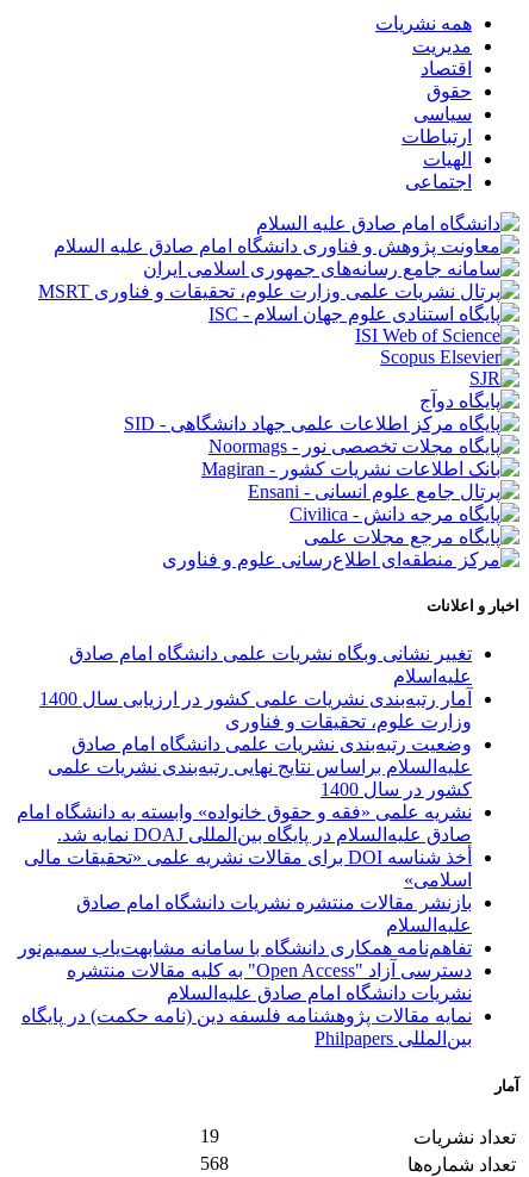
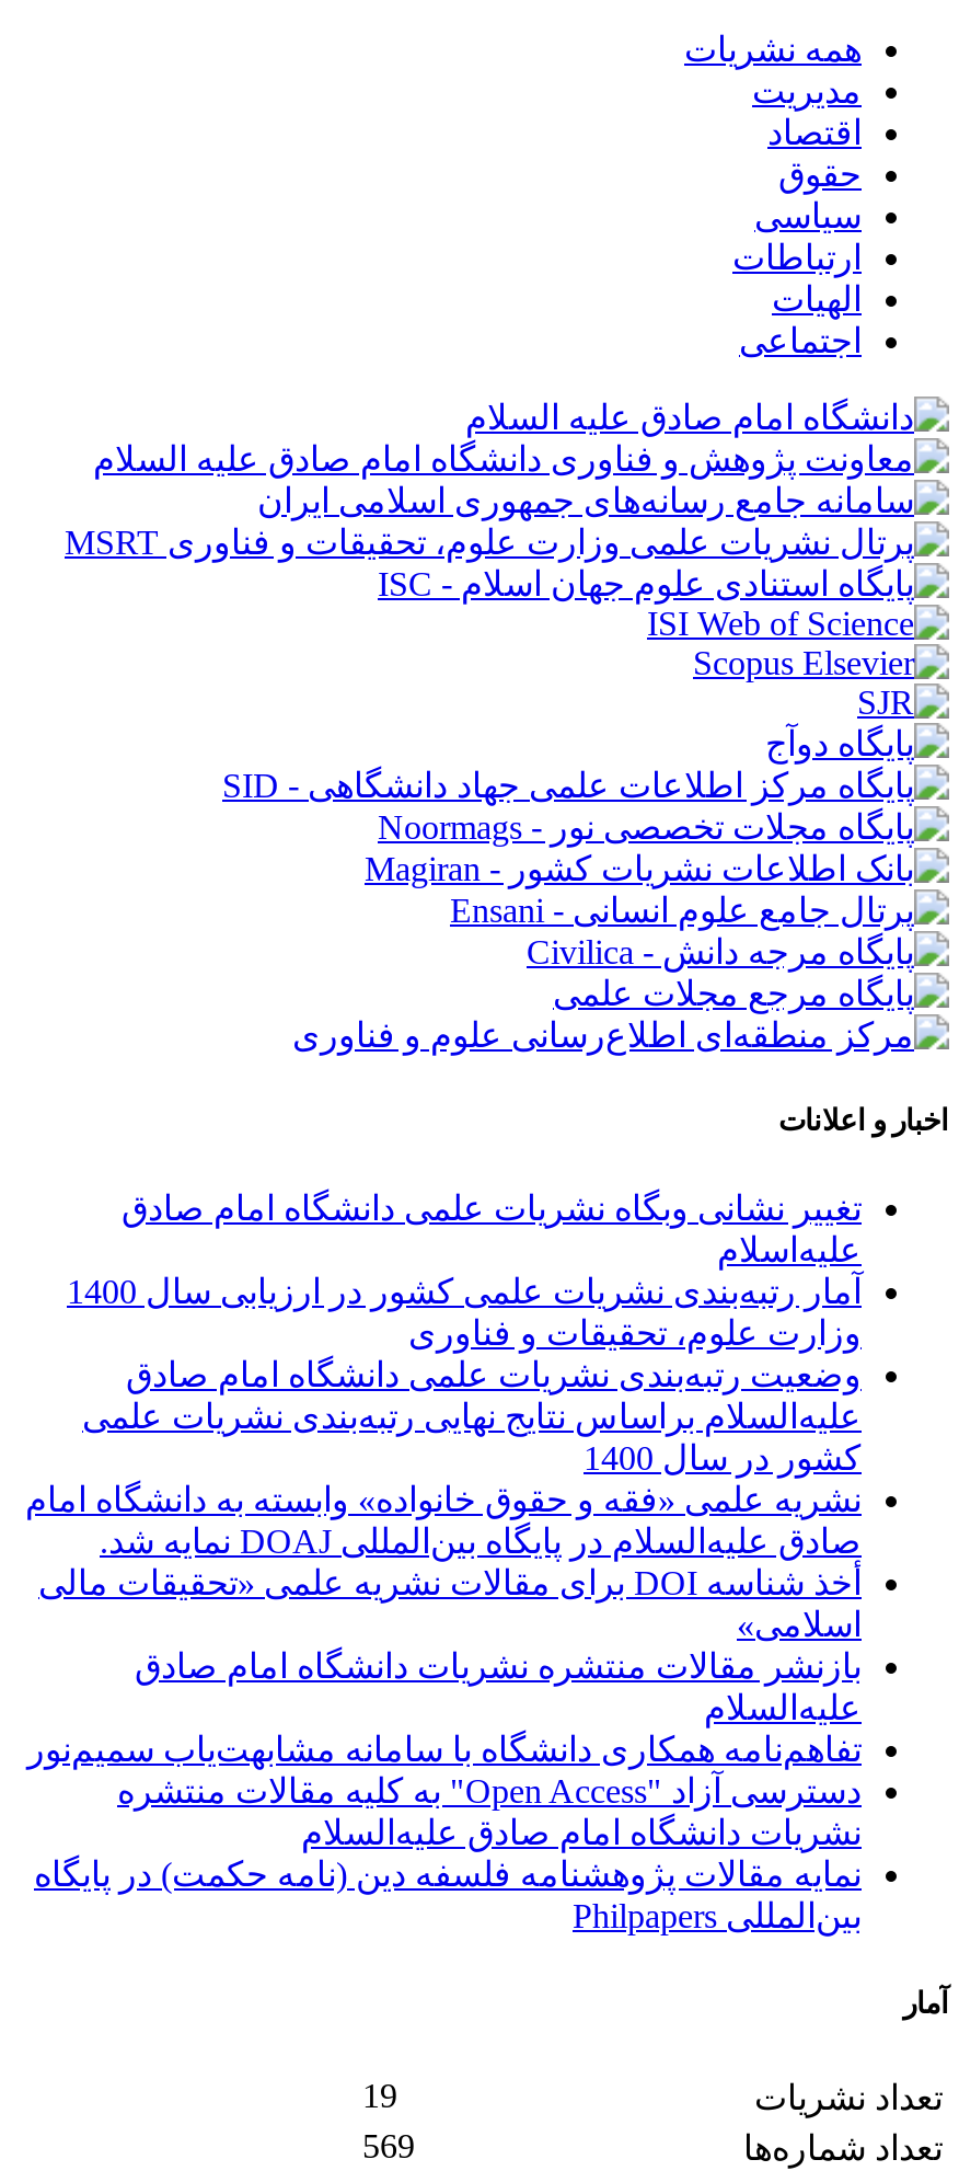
[200,1153,229,1173] 568 -> [362,2127,415,2164] 569

